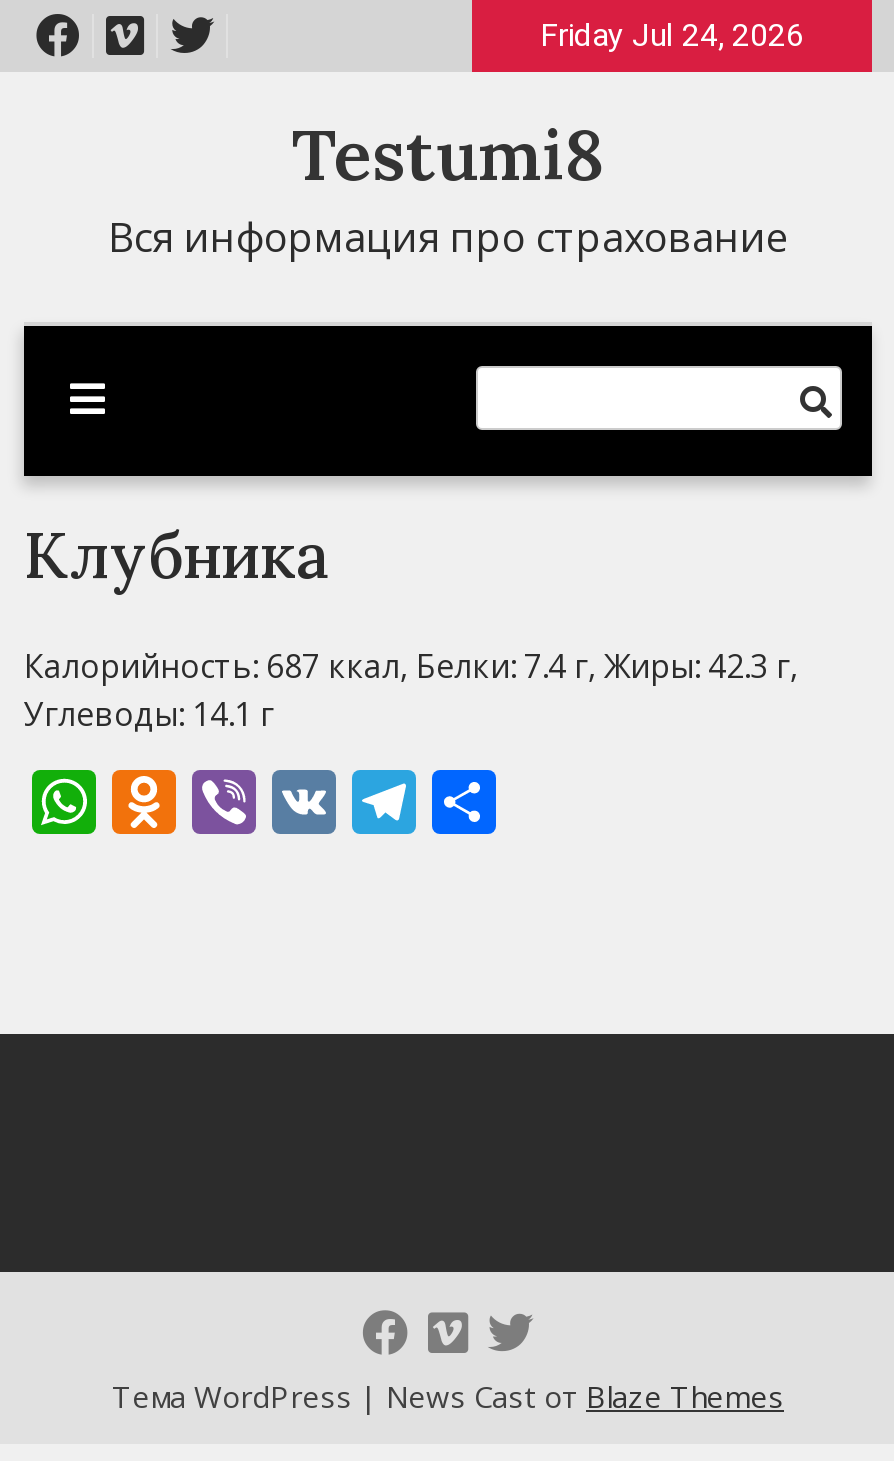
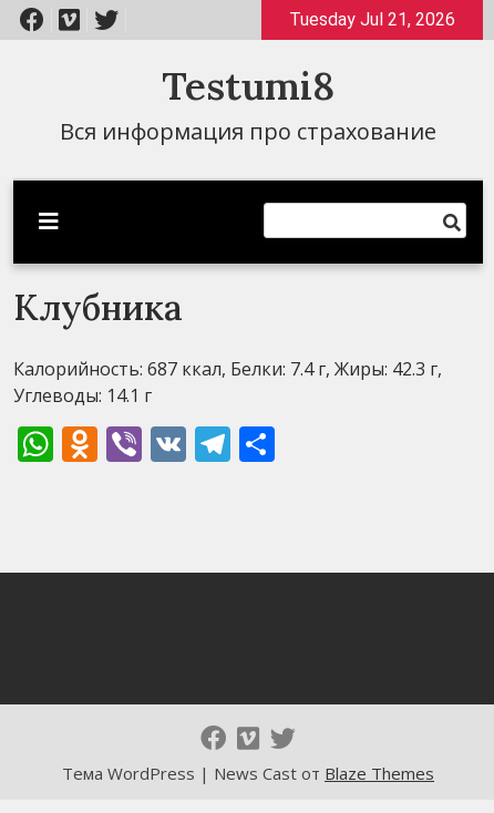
[540,16,804,54] Friday Jul 24, 2026 -> [289,9,455,30] Tuesday Jul 21, 2026

